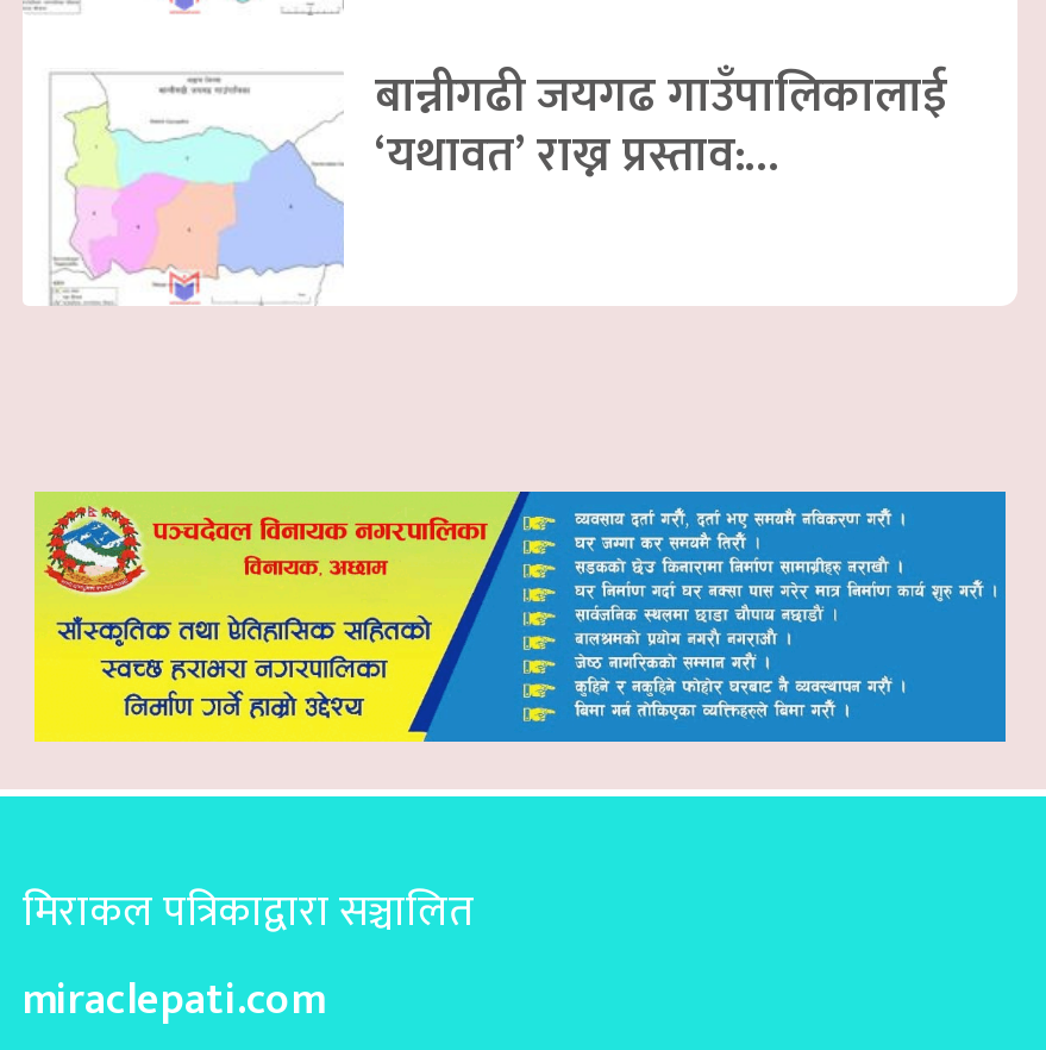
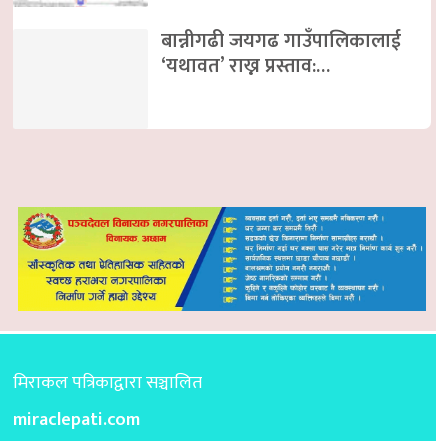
[51,76,344,305] [image] -> none

